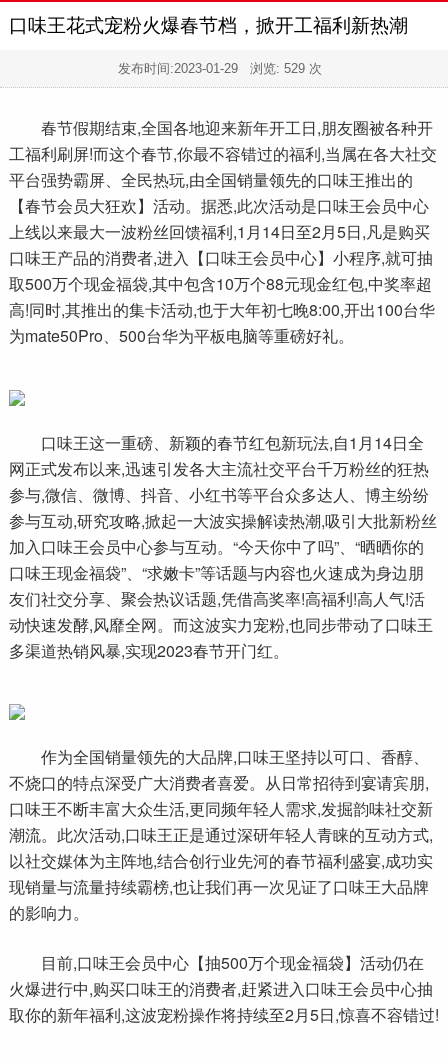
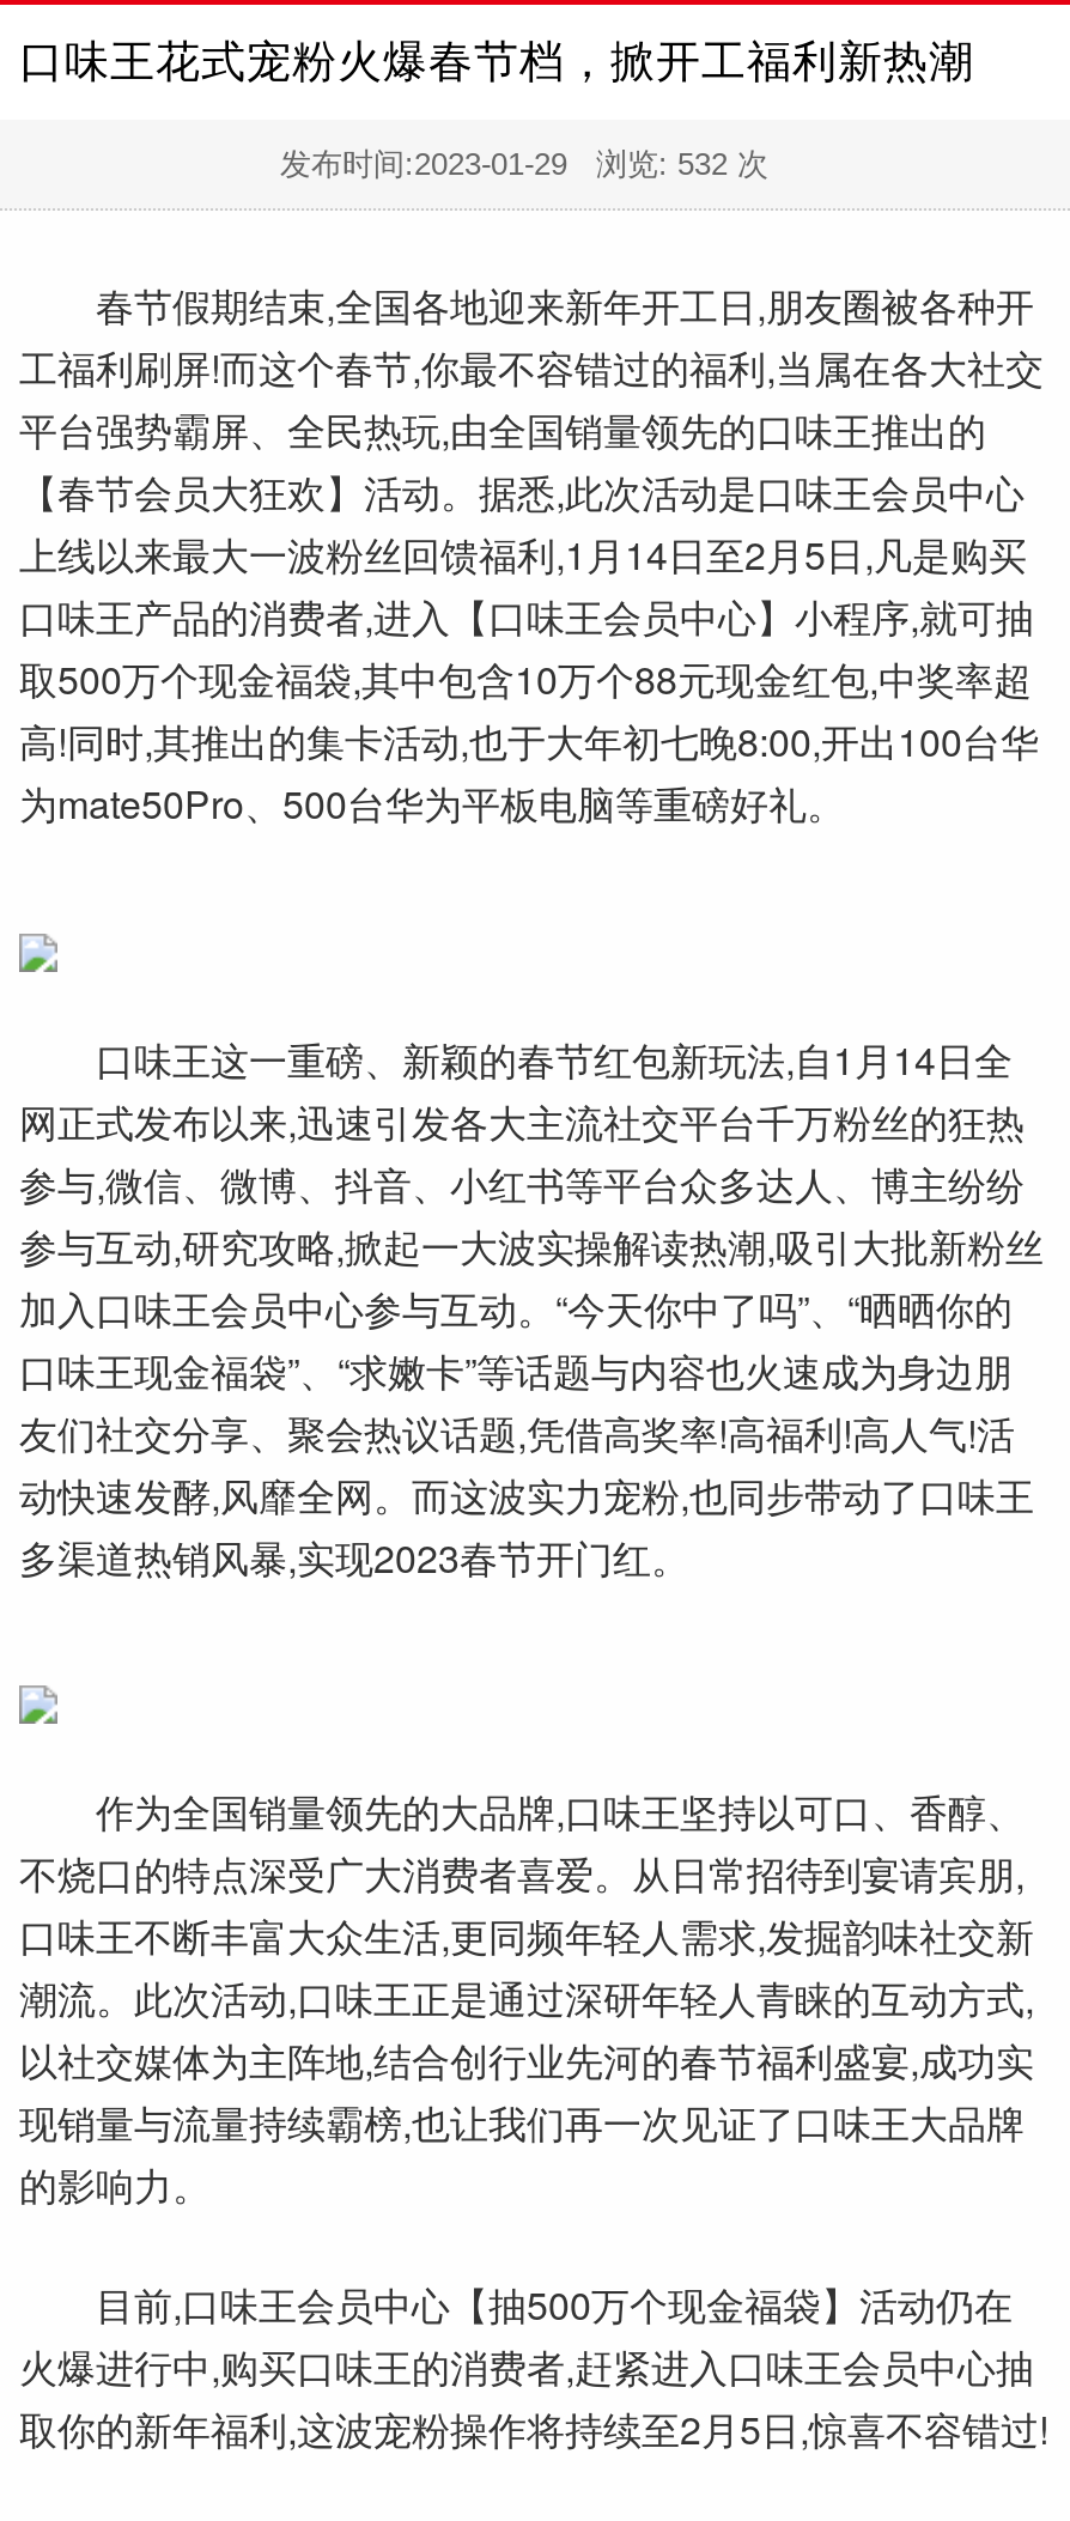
[118,60,330,75] 发布时间:2023-01-29浏览: 529次 -> [280,145,788,181] 发布时间:2023-01-29浏览: 532次

